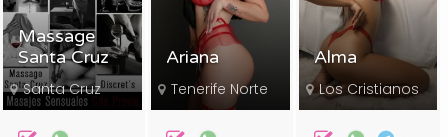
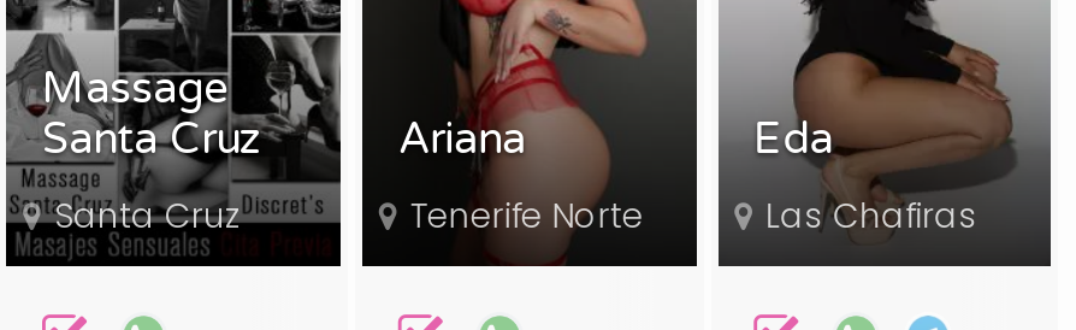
[314,46,357,68] Alma -> [754,112,833,165] Eda
[319,79,419,99] Los Cristianos -> [766,191,978,239] Las Chafiras

